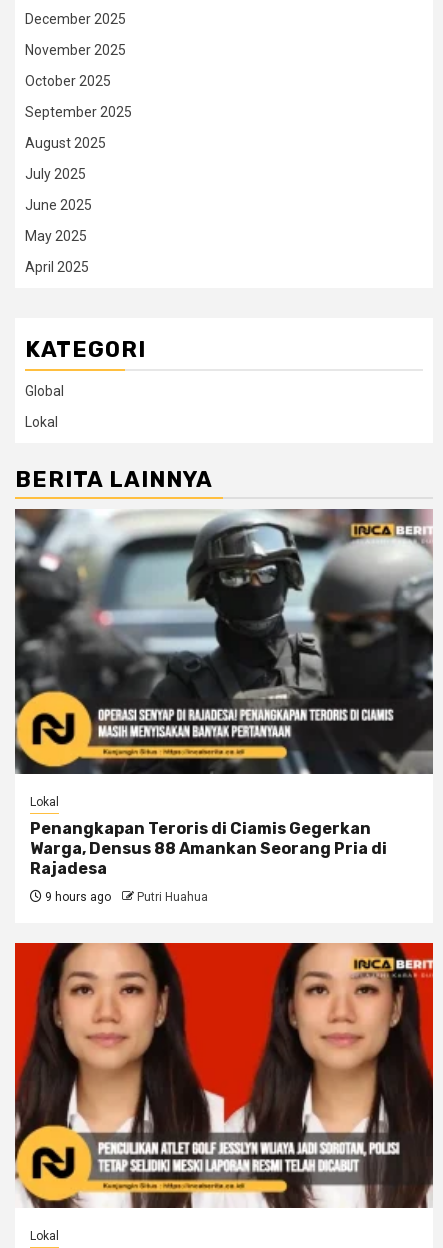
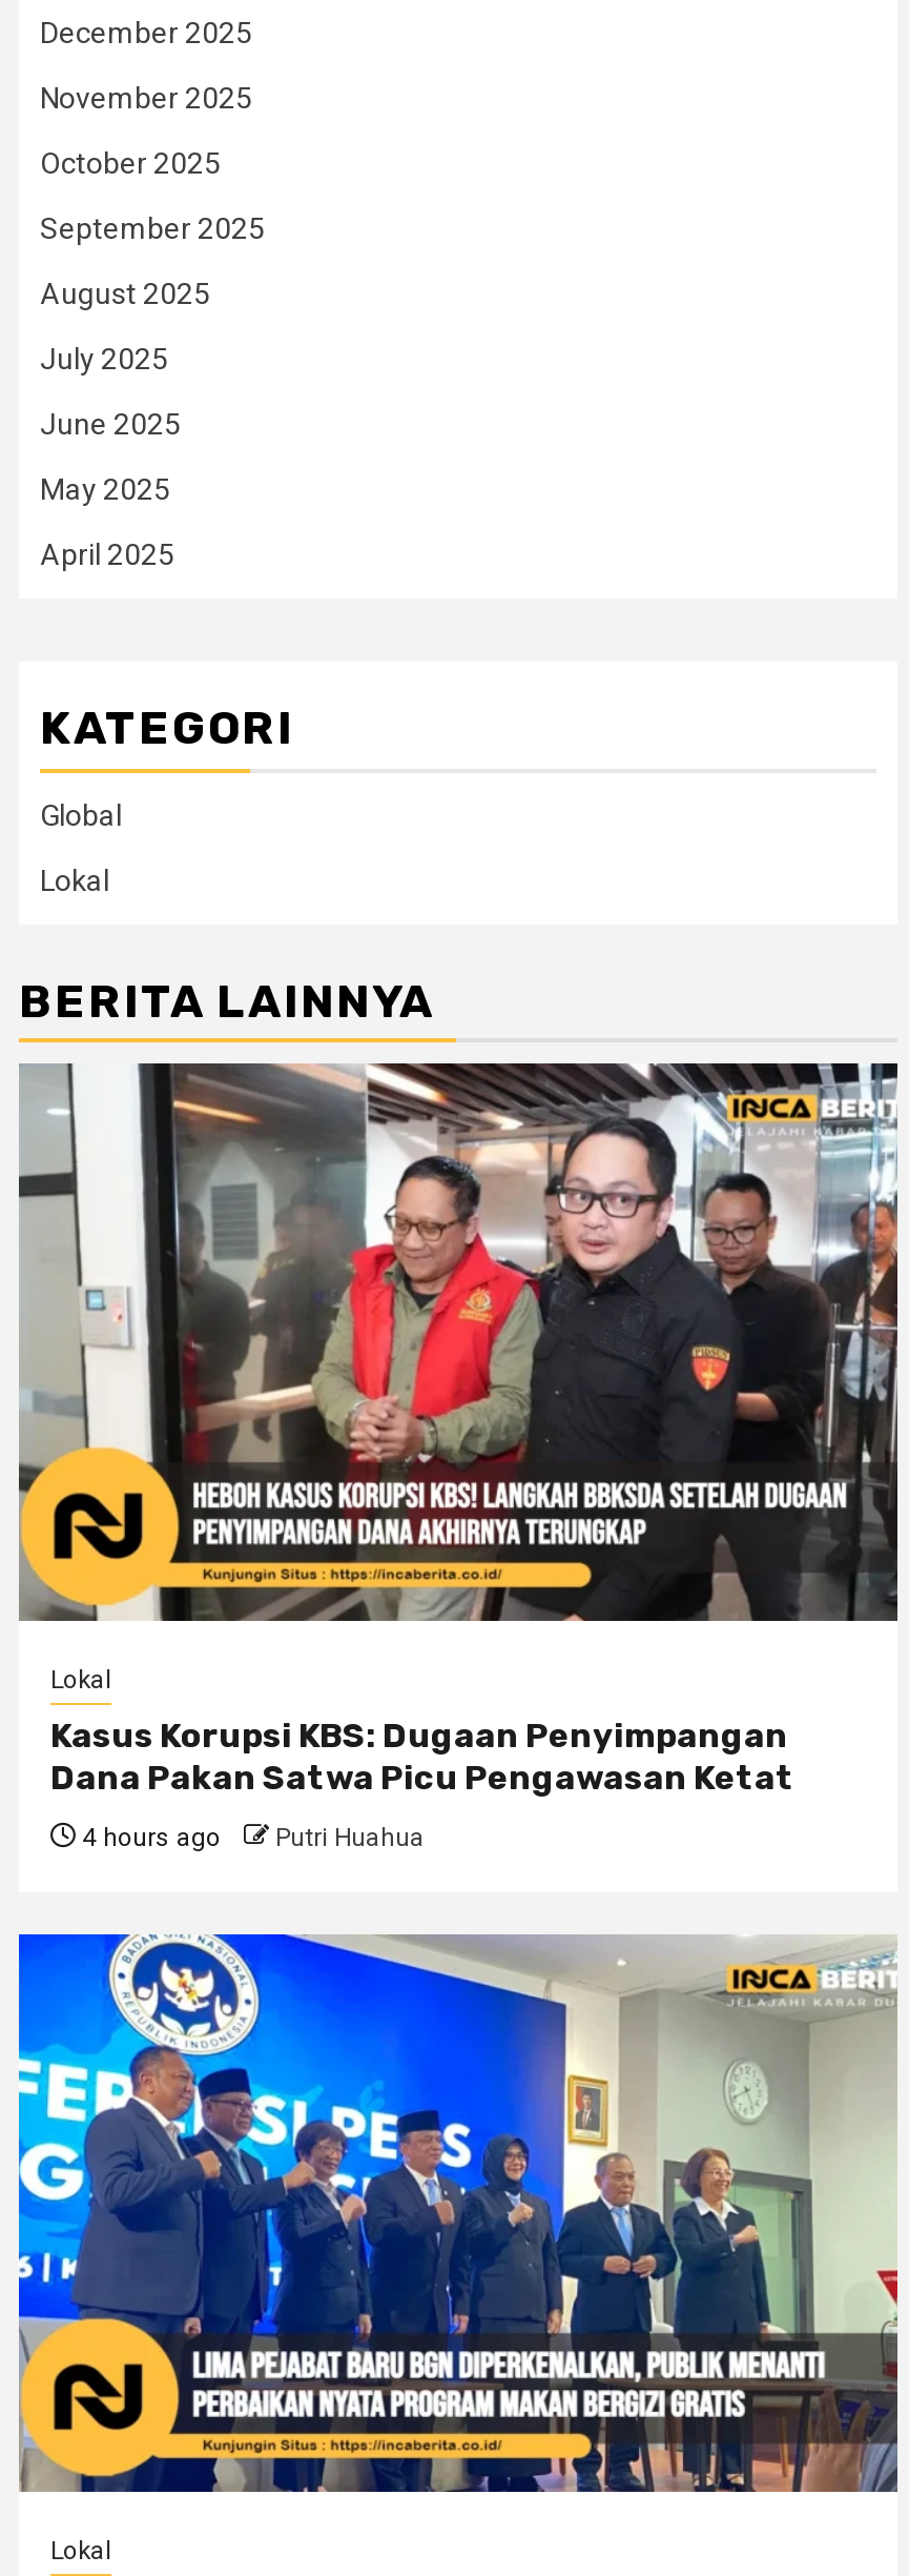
[14,508,433,775] [image] -> [19,1061,900,1623] [image]
[30,819,387,878] Penangkapan Teroris di Ciamis Gegerkan | Warga, Densus 88 Amankan Seorang Pria di | Rajadesa -> [50,1715,794,1797] Kasus Korupsi KBS: Dugaan Penyimpangan | Dana Pakan Satwa Picu Pengawasan Ketat
[42,890,208,904] 9 hours ago Putri Huahua -> [76,1822,425,1852] 4 hours ago Putri Huahua
[14,942,434,1209] [image] -> [17,1932,900,2494] [image]

